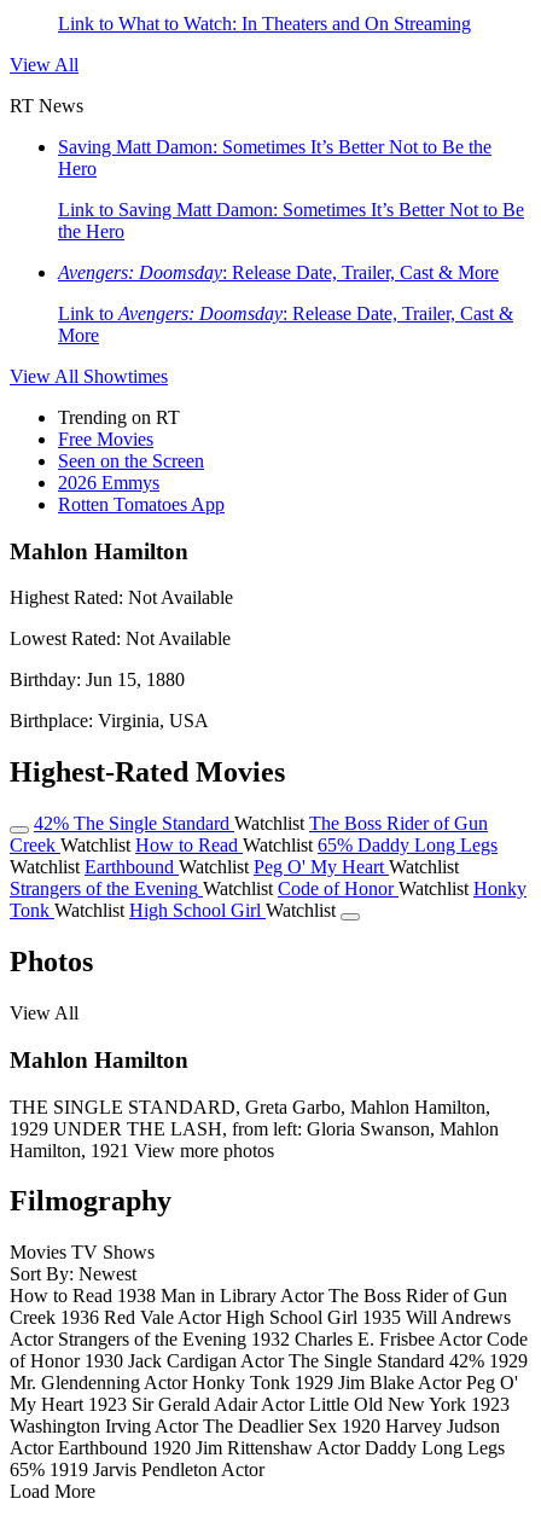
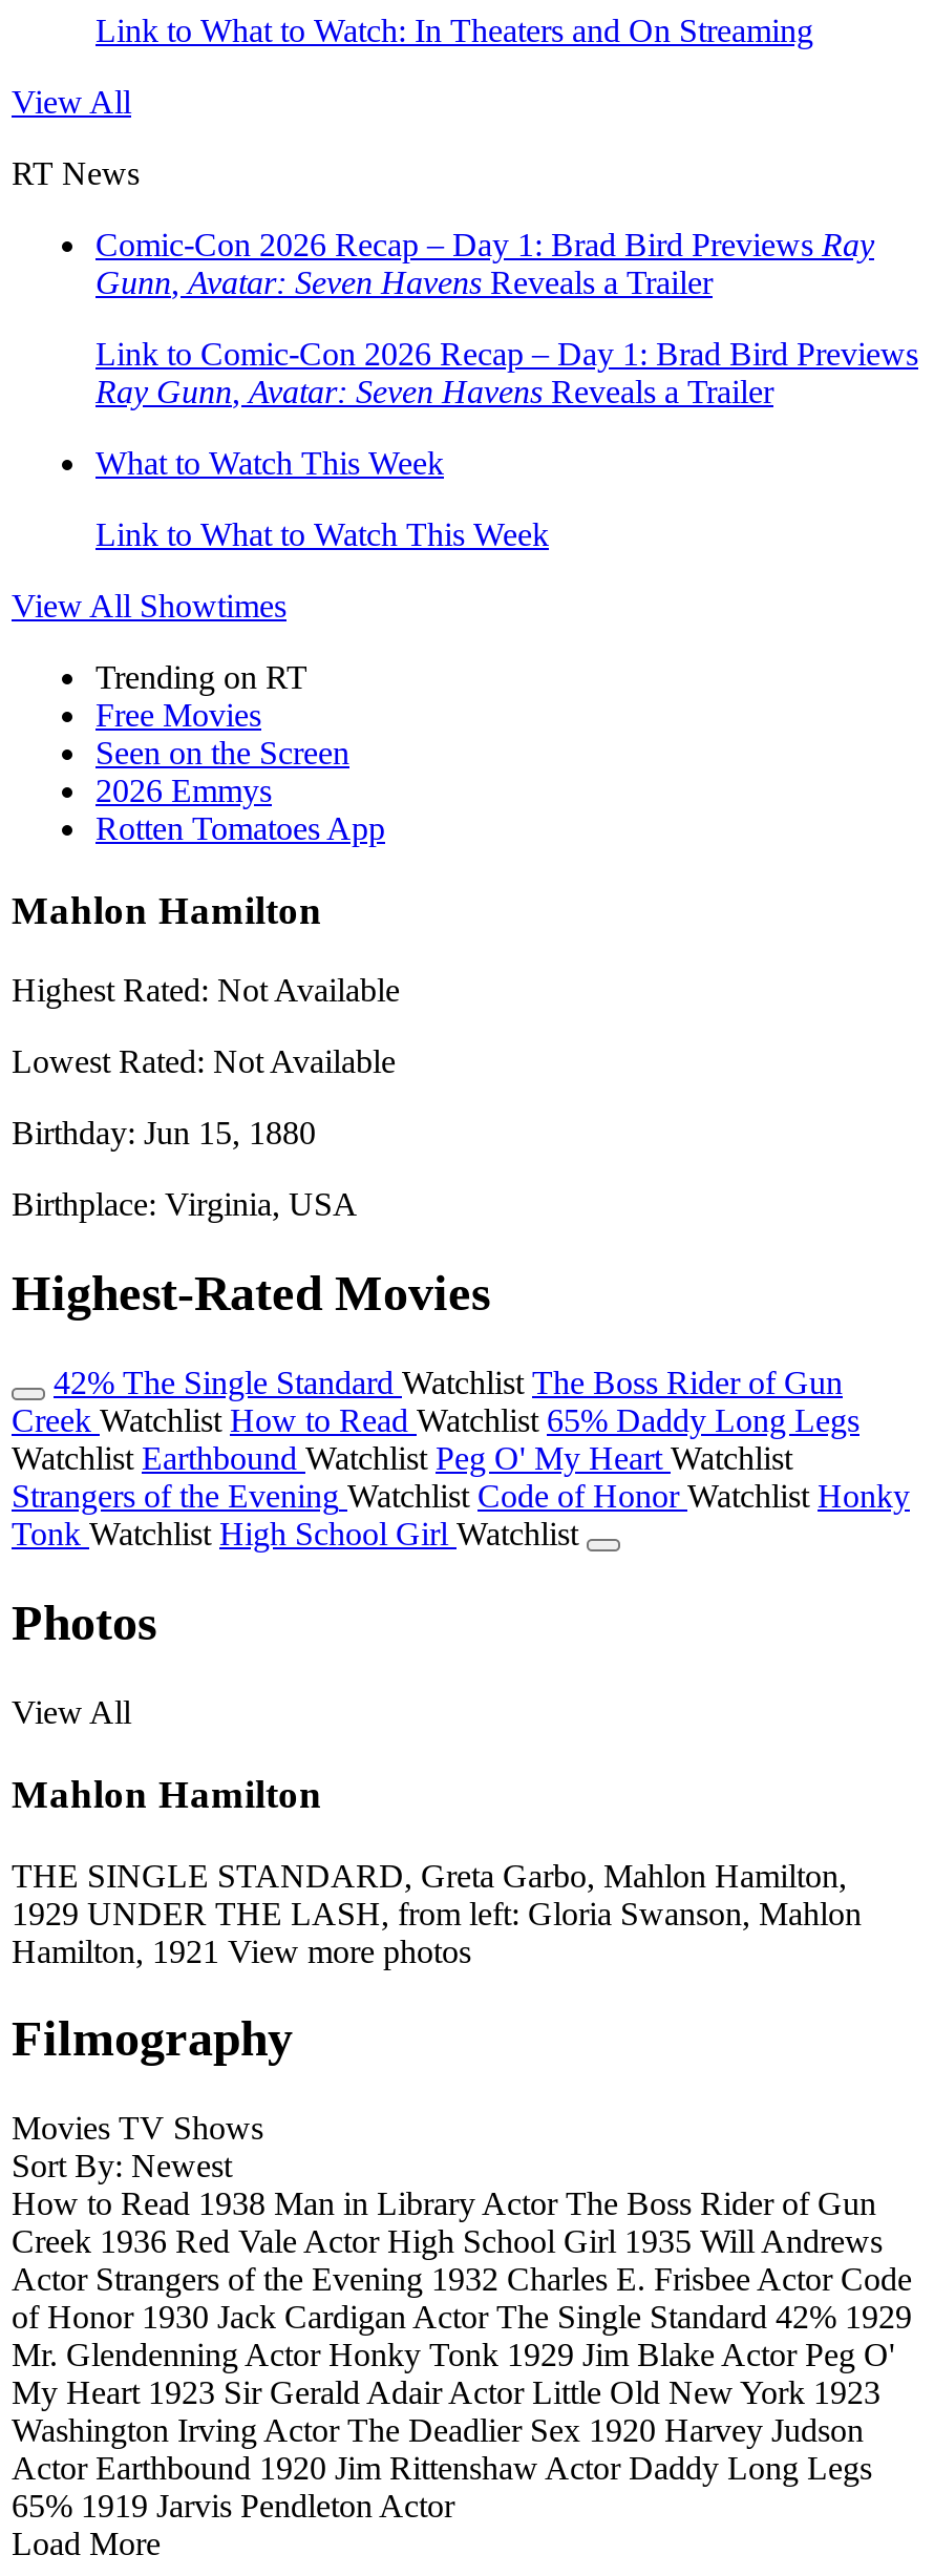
[58,137,491,179] Saving Matt Damon: Sometimes It’s Better Not to Be the | Hero -> [95,227,874,300] Comic-Con 2026 Recap – Day 1: Brad Bird Previews Ray | Gunn, Avatar: Seven Havens Reveals a Trailer
[58,199,524,242] Link to Saving Matt Damon: Sometimes It’s Better Not to Be | the Hero -> [95,336,918,409] Link to Comic-Con 2026 Recap – Day 1: Brad Bird Previews | Ray Gunn, Avatar: Seven Havens Reveals a Trailer
[58,262,499,283] Avengers: Doomsday: Release Date, Trailer, Cast & More -> [95,445,444,481] What to Watch This Week
[58,303,513,345] Link to Avengers: Doomsday: Release Date, Trailer, Cast & | More -> [95,516,549,552] Link to What to Watch This Week

